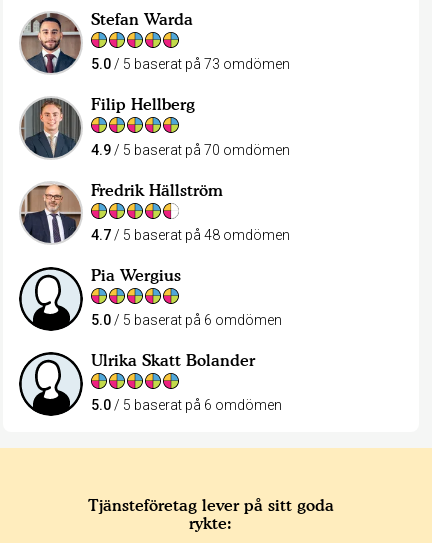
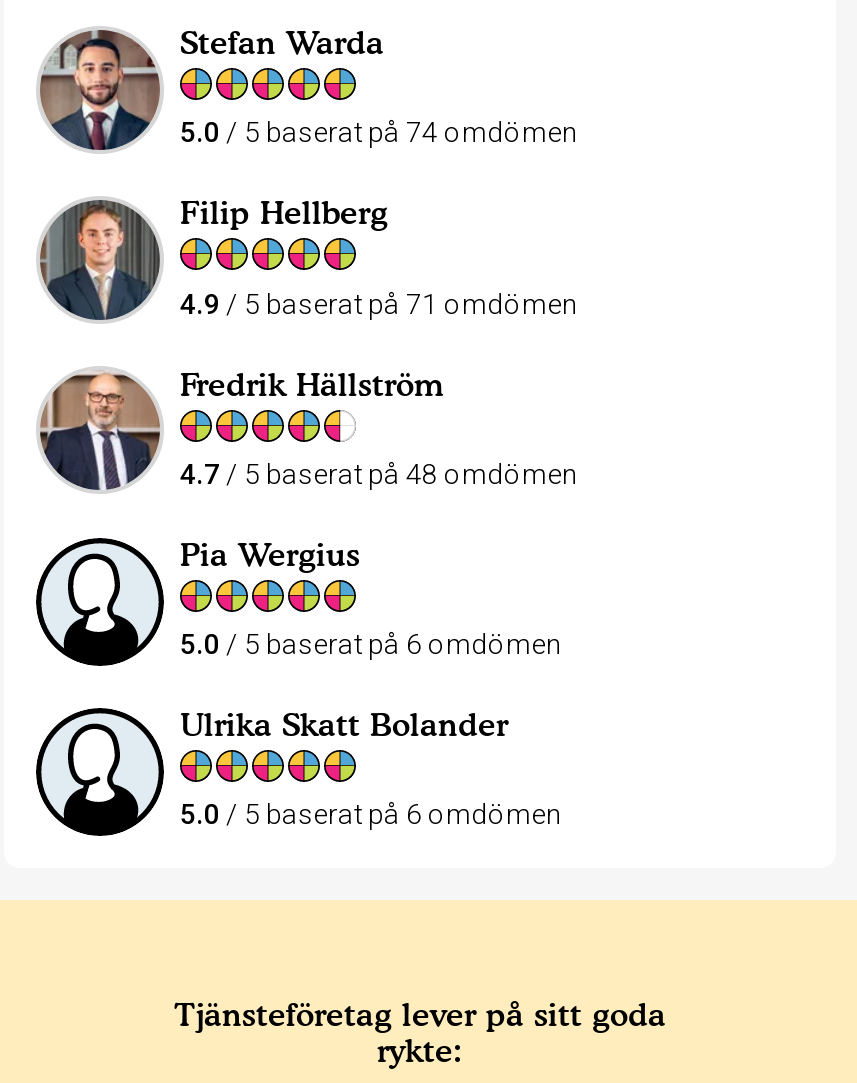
[91,56,290,72] 5.0 / 5 baserat på 73 omdömen -> [180,117,578,149] 5.0 / 5 baserat på 74 omdömen
[91,142,290,158] 4.9 / 5 baserat på 70 omdömen -> [180,287,578,319] 4.9 / 5 baserat på 71 omdömen

